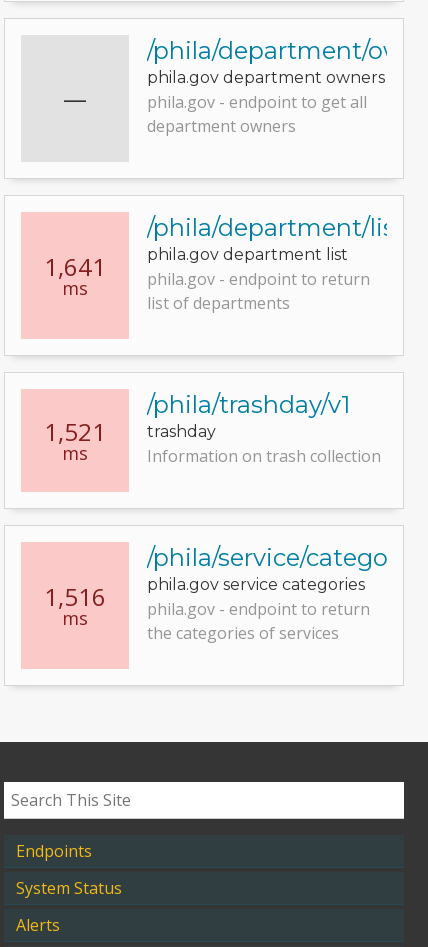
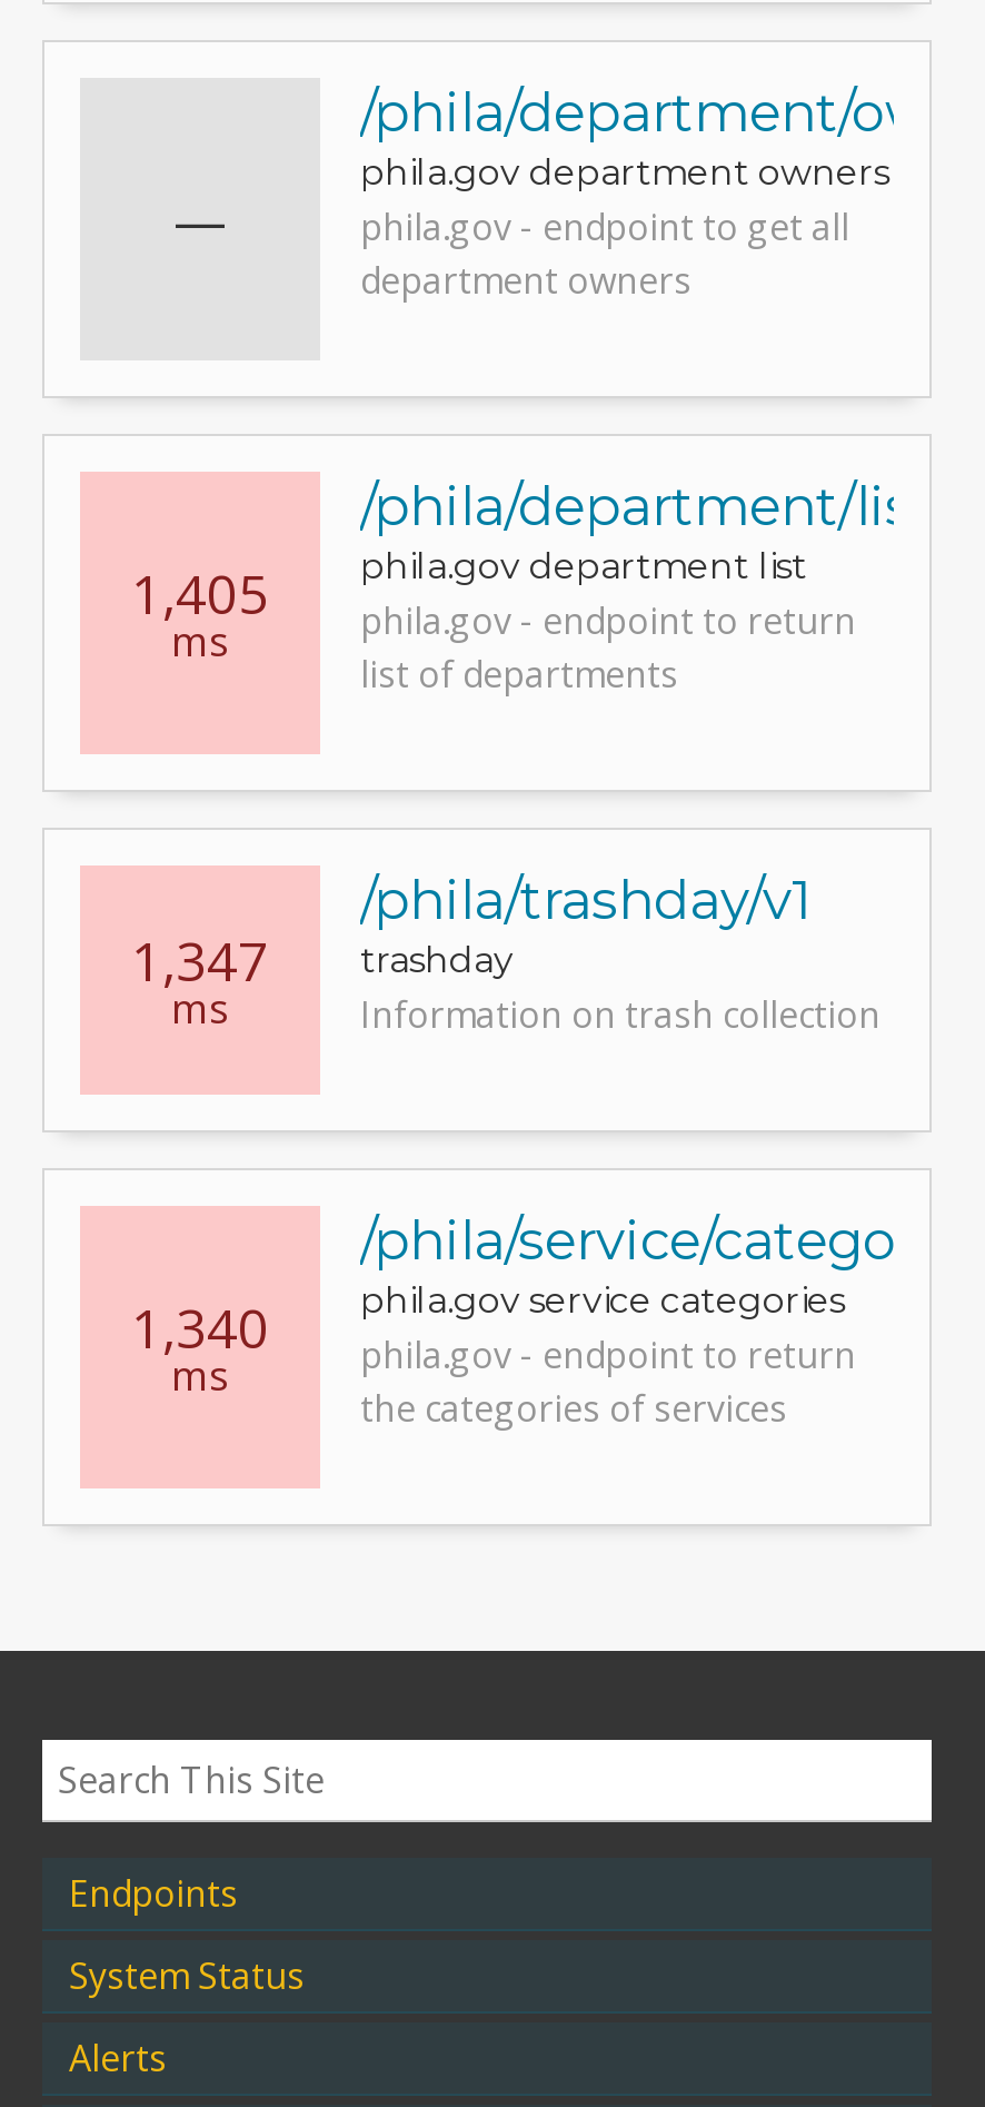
[44,249,370,290] 1,641 phila.gov - endpoint to return -> [131,555,856,645] 1,405 phila.gov - endpoint to return
[44,414,106,447] 1,521 -> [131,922,269,996] 1,347
[44,579,370,620] 1,516 phila.gov - endpoint to return -> [131,1289,856,1379] 1,340 phila.gov - endpoint to return

